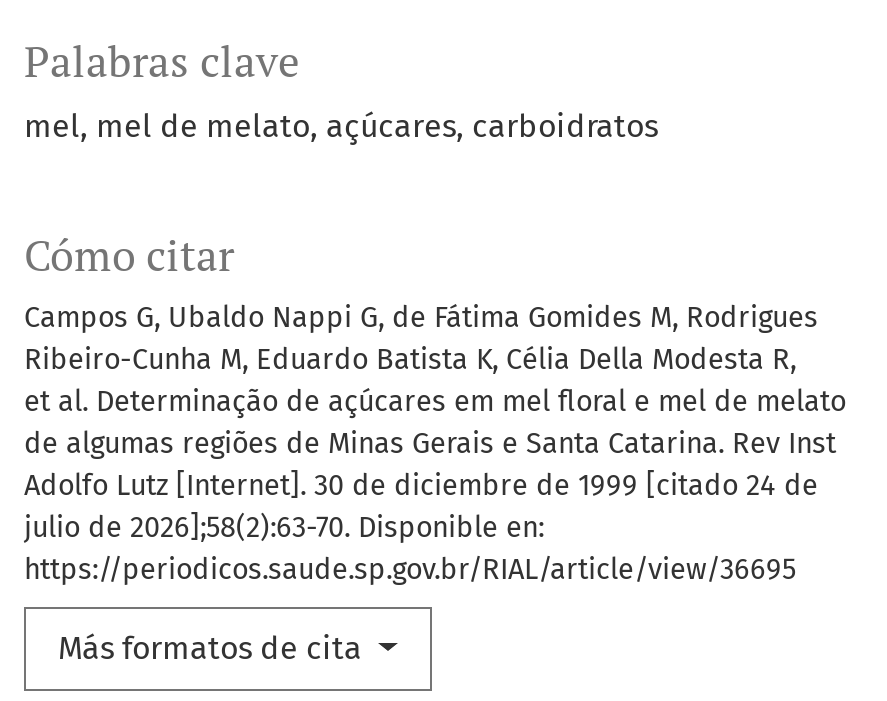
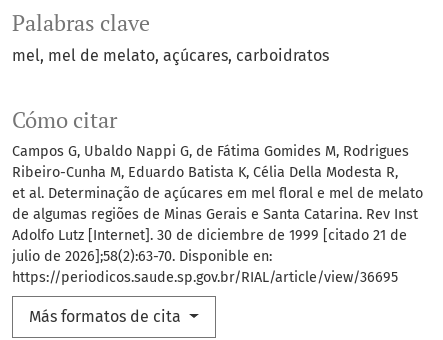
[24,470,818,504] Adolfo Lutz [Internet]. 30 de diciembre de 1999 [citado 24 de -> [12,227,407,244] Adolfo Lutz [Internet]. 30 de diciembre de 1999 [citado 21 de

